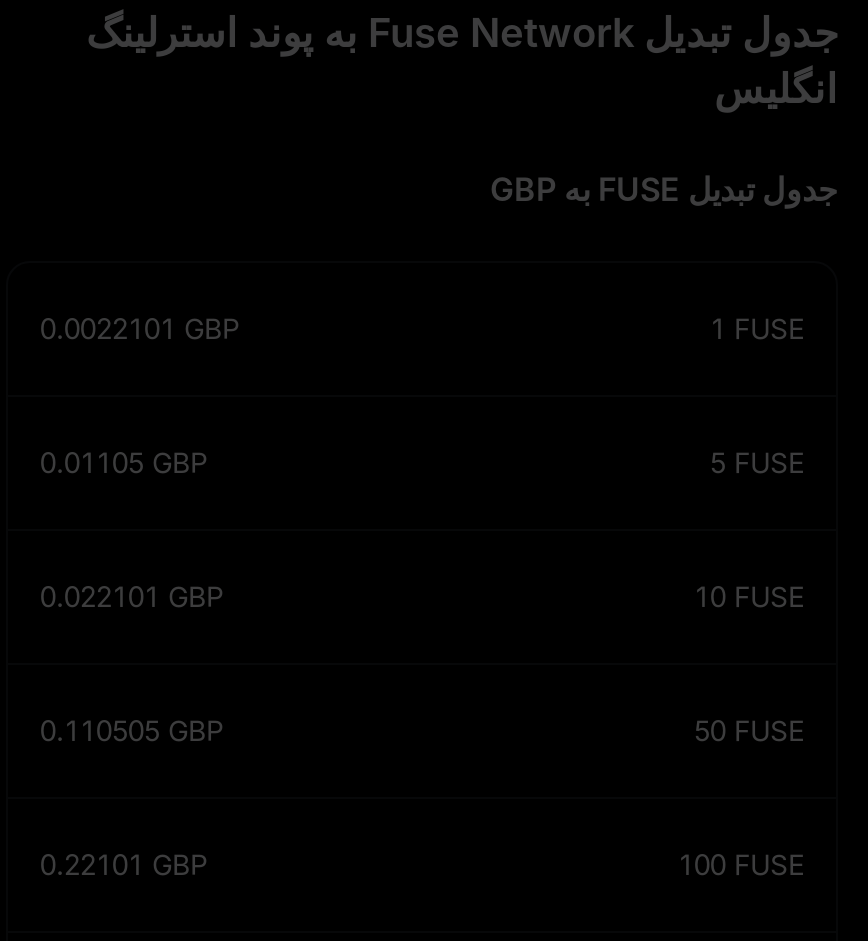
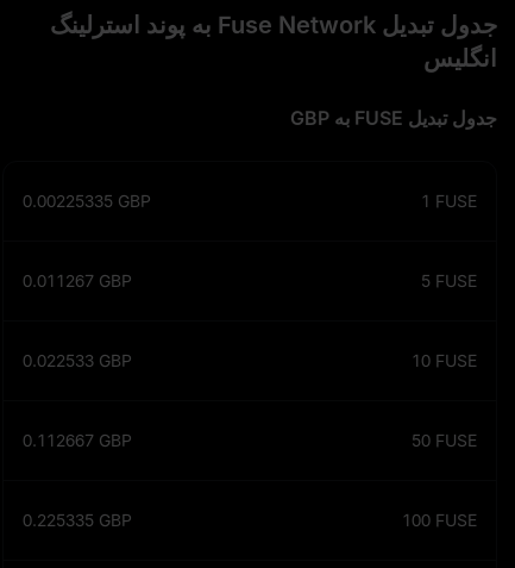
[40,311,240,345] 0.0022101 GBP -> [23,191,151,211] 0.00225335 GBP
[40,445,208,479] 0.01105 GBP -> [23,270,132,291] 0.011267 GBP
[40,579,224,613] 0.022101 GBP -> [23,350,132,370] 0.022533 GBP
[40,713,224,747] 0.110505 GBP -> [23,430,132,450] 0.112667 GBP
[40,847,208,881] 0.22101 GBP -> [23,510,132,530] 0.225335 GBP

